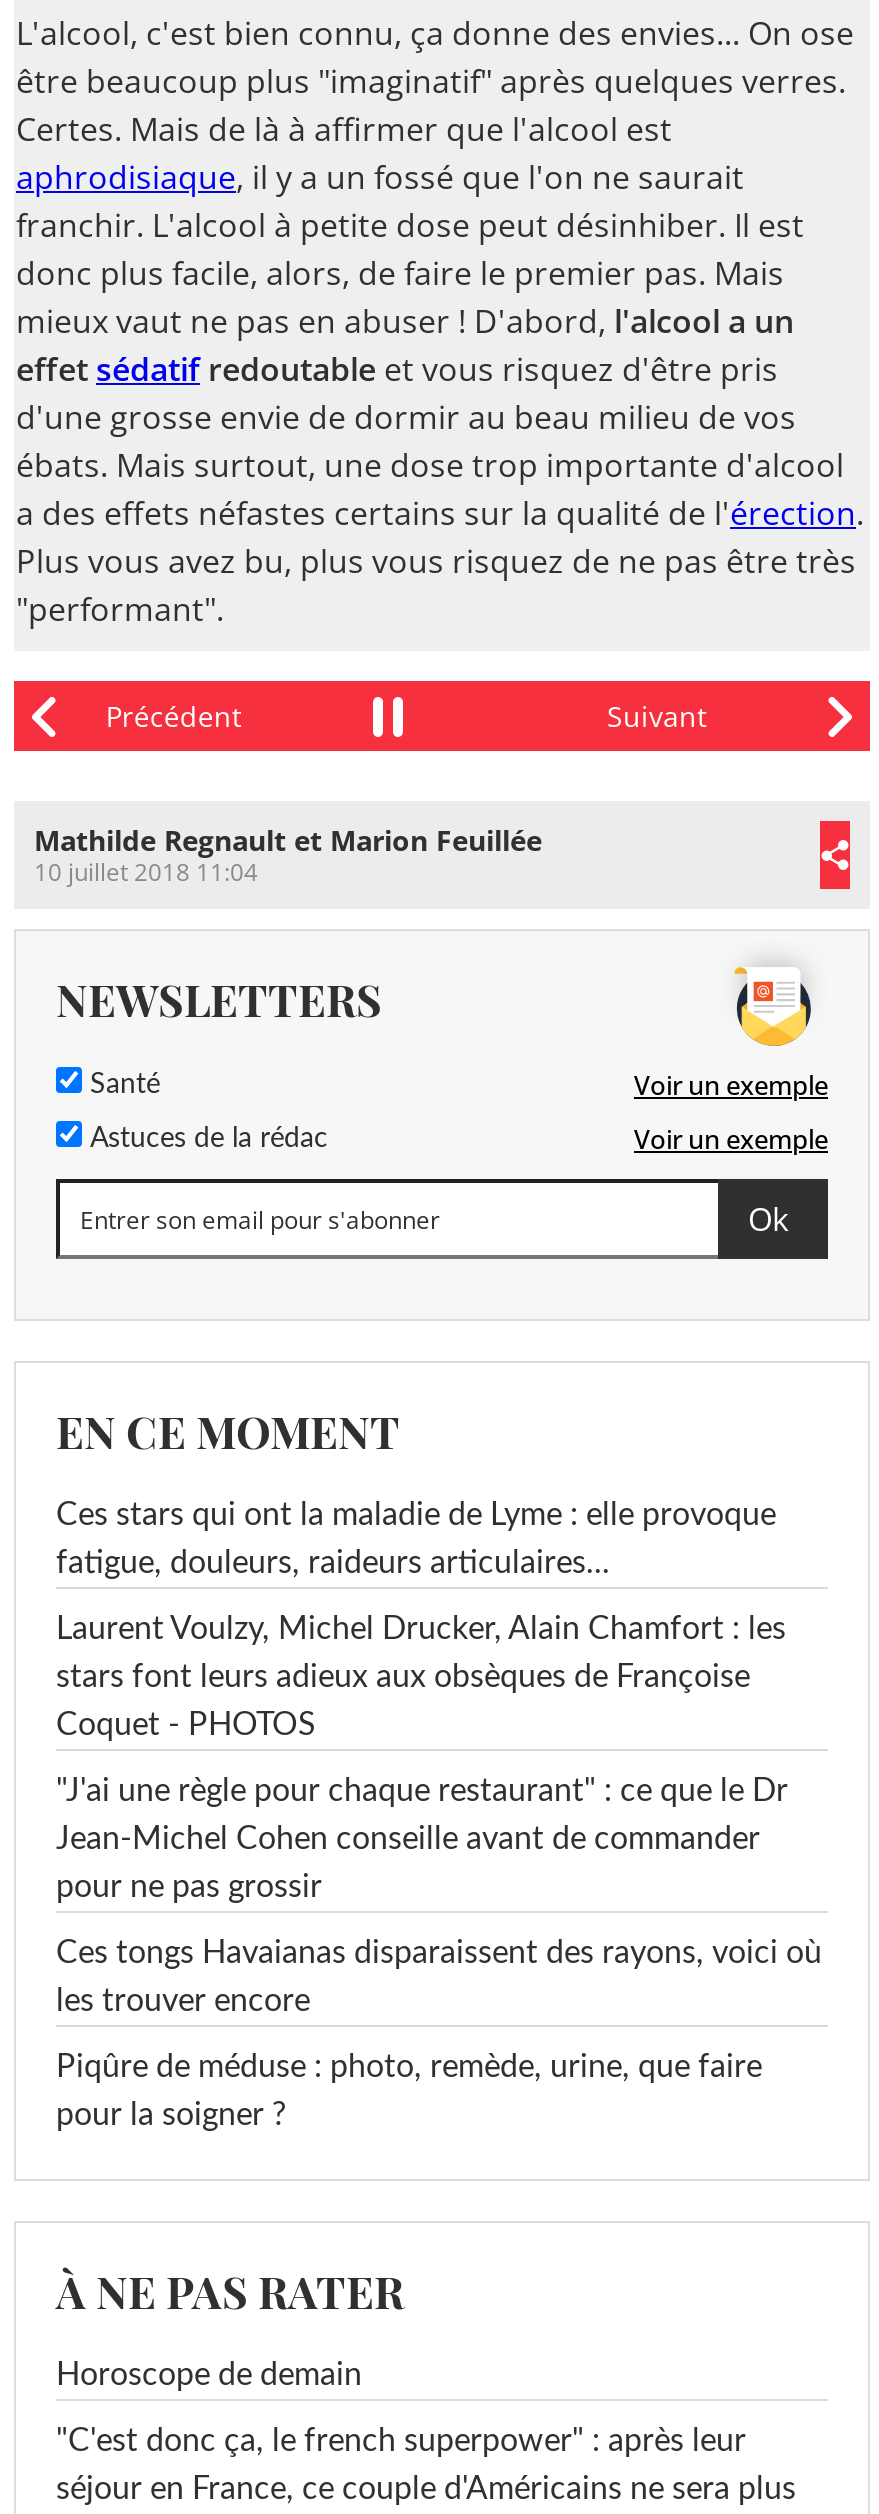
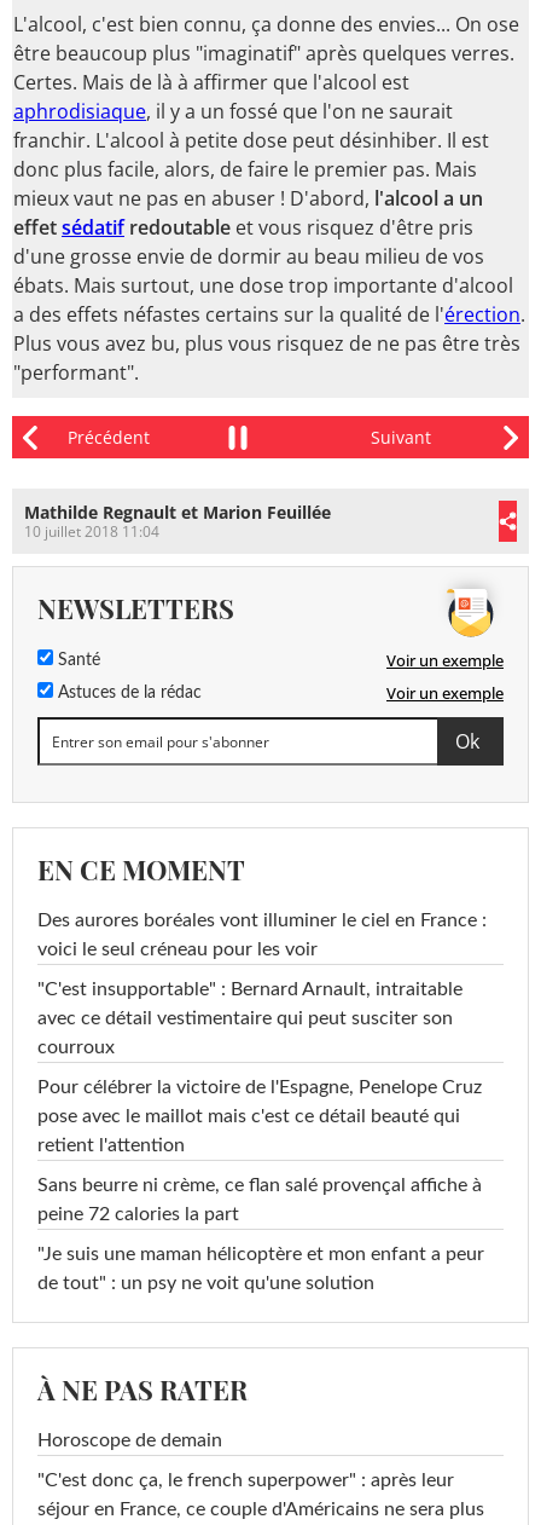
[56,1499,776,1531] Ces stars qui ont la maladie de Lyme : elle provoque -> [37,911,487,930] Des aurores boréales vont illuminer le ciel en France :
[56,1547,610,1579] fatigue, douleurs, raideurs articulaires... -> [37,940,318,959] voici le seul créneau pour les voir
[56,1613,786,1645] Laurent Voulzy, Michel Drucker, Alain Chamfort : les -> [37,980,463,999] "C'est insupportable" : Bernard Arnault, intraitable
[56,1661,750,1693] stars font leurs adieux aux obsèques de Françoise -> [37,1009,453,1028] avec ce détail vestimentaire qui peut susciter son
[56,1709,316,1741] Coquet - PHOTOS -> [37,1038,115,1057] courroux
[56,1775,788,1807] "J'ai une règle pour chaque restaurant" : ce que le Dr -> [37,1078,482,1097] Pour célébrer la victoire de l'Espagne, Penelope Cruz
[56,1823,760,1855] Jean-Michel Cohen conseille avant de commander -> [37,1107,460,1126] pose avec le maillot mais c'est ce détail beauté qui
[56,1871,322,1903] pour ne pas grossir -> [37,1136,185,1155] retient l'attention
[56,1937,822,1969] Ces tongs Havaianas disparaissent des rayons, voici où -> [37,1175,482,1195] Sans beurre ni crème, ce flan salé provençal affiche à
[56,1985,310,2017] les trouver encore -> [37,1205,239,1224] peine 72 calories la part
[56,2051,762,2083] Piqûre de méduse : photo, remède, urine, que faire -> [37,1244,484,1264] "Je suis une maman hélicoptère et mon enfant a peur
[56,2099,286,2131] pour la soigner ? -> [37,1273,374,1293] de tout" : un psy ne voit qu'une solution

